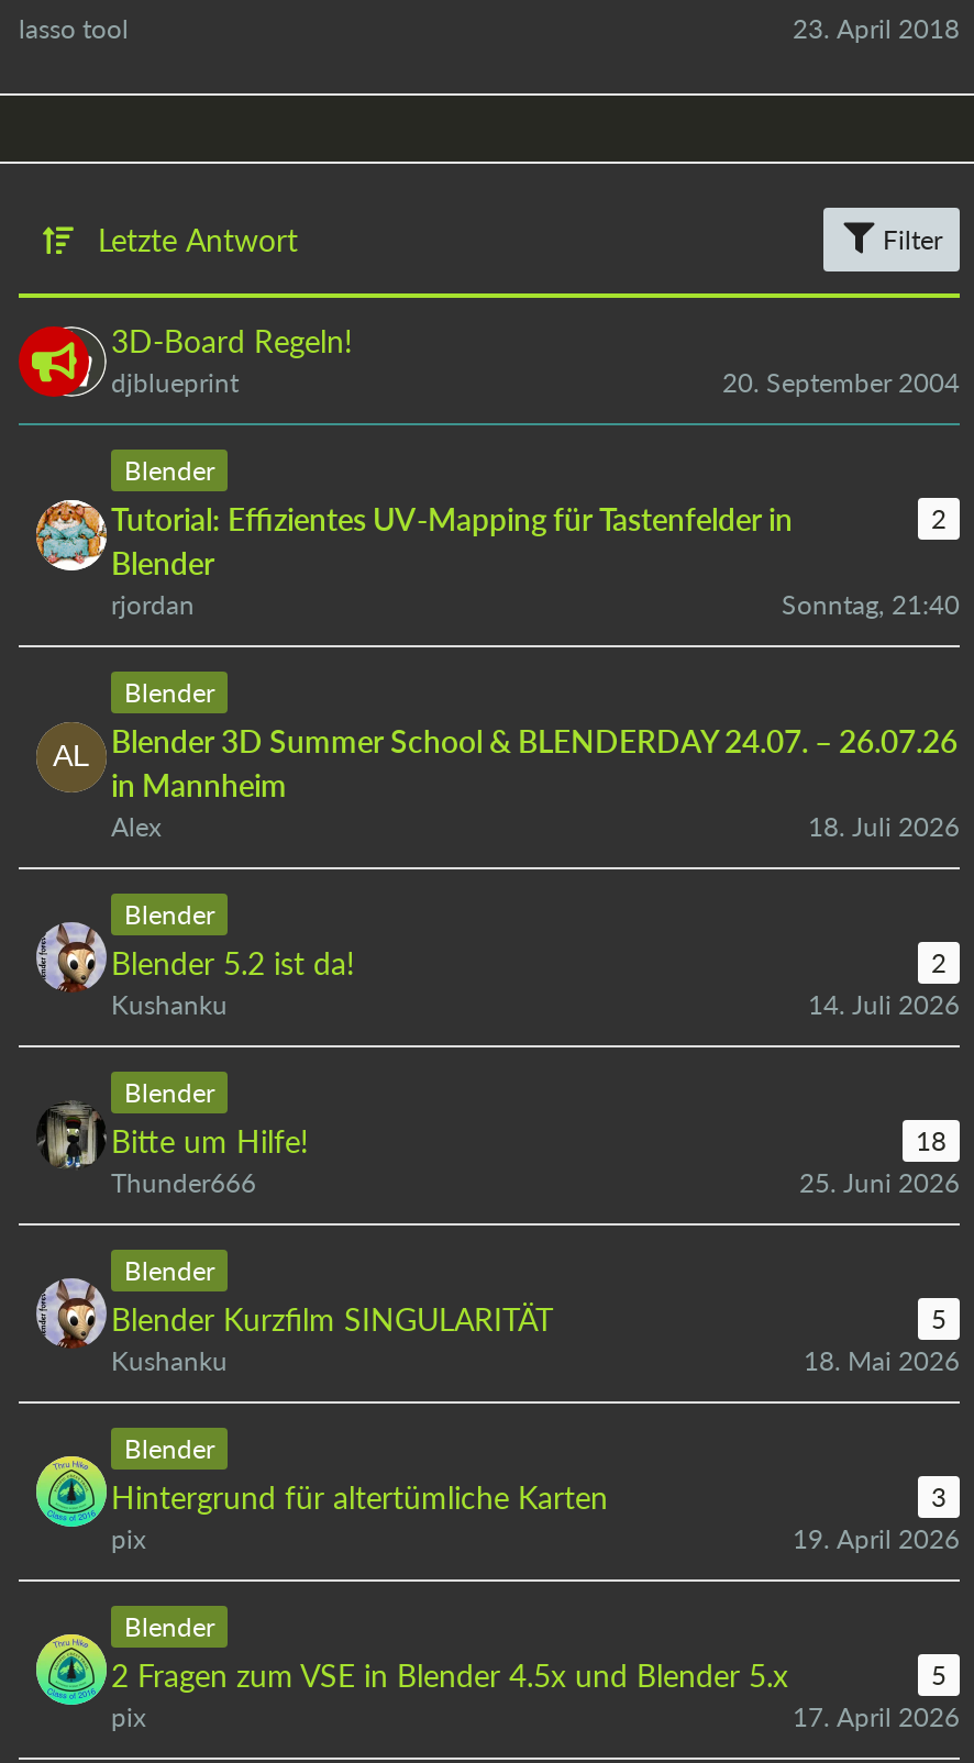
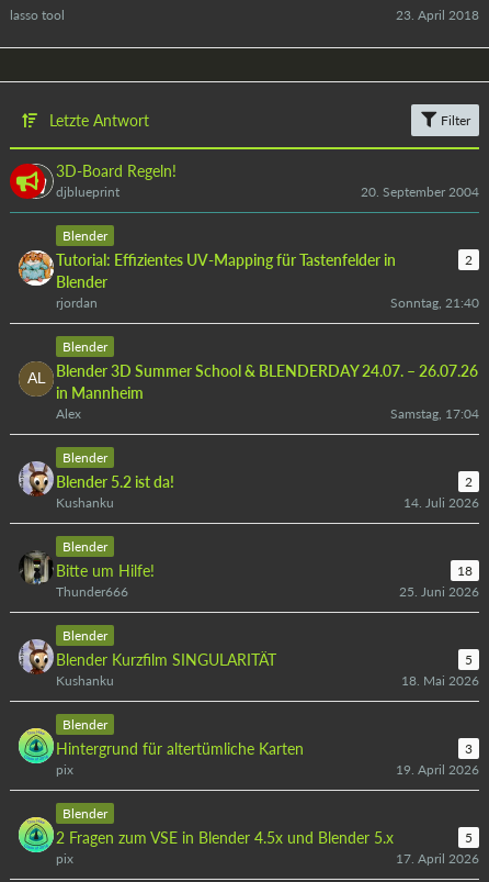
[808,810,960,843] 18. Juli 2026 -> [390,405,479,422] Samstag, 17:04

